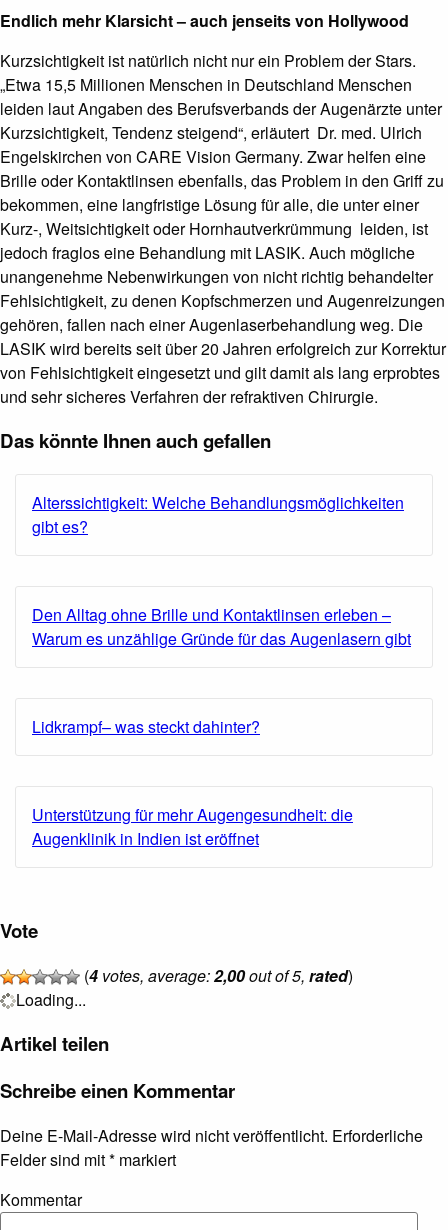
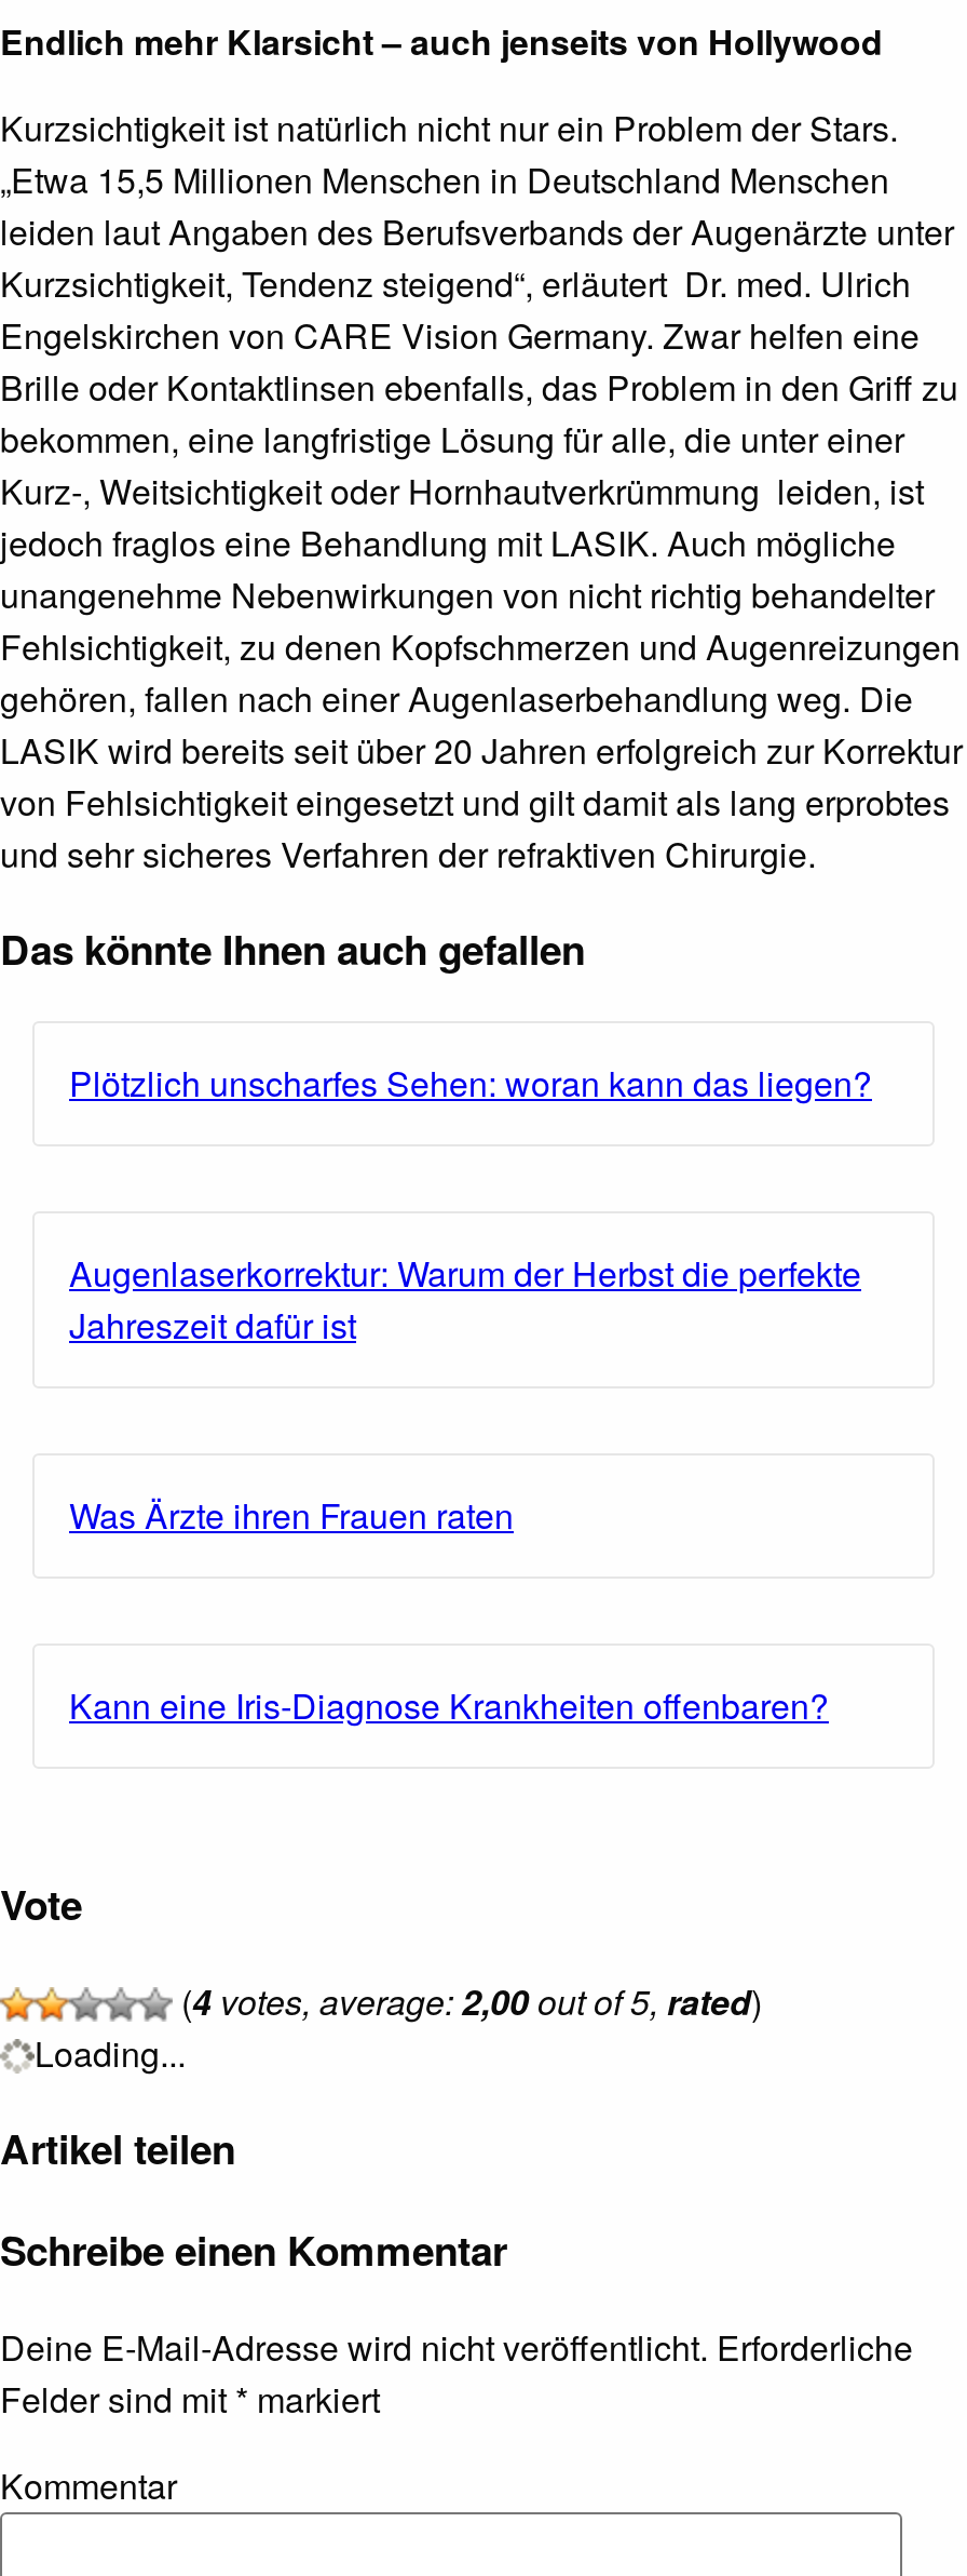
[32,491,404,538] Alterssichtigkeit: Welche Behandlungsmöglichkeiten | gibt es? -> [69,1058,872,1108] Plötzlich unscharfes Sehen: woran kann das liegen?
[32,603,411,650] Den Alltag ohne Brille und Kontaktlinsen erleben – | Warum es unzählige Gründe für das Augenlasern gibt -> [69,1248,861,1350] Augenlaserkorrektur: Warum der Herbst die perfekte | Jahreszeit dafür ist
[32,715,260,738] Lidkrampf– was steckt dahinter? -> [69,1490,514,1540] Was Ärzte ihren Frauen raten
[32,803,353,850] Unterstützung für mehr Augengesundheit: die | Augenklinik in Indien ist eröffnet -> [69,1680,829,1730] Kann eine Iris-Diagnose Krankheiten offenbaren?

